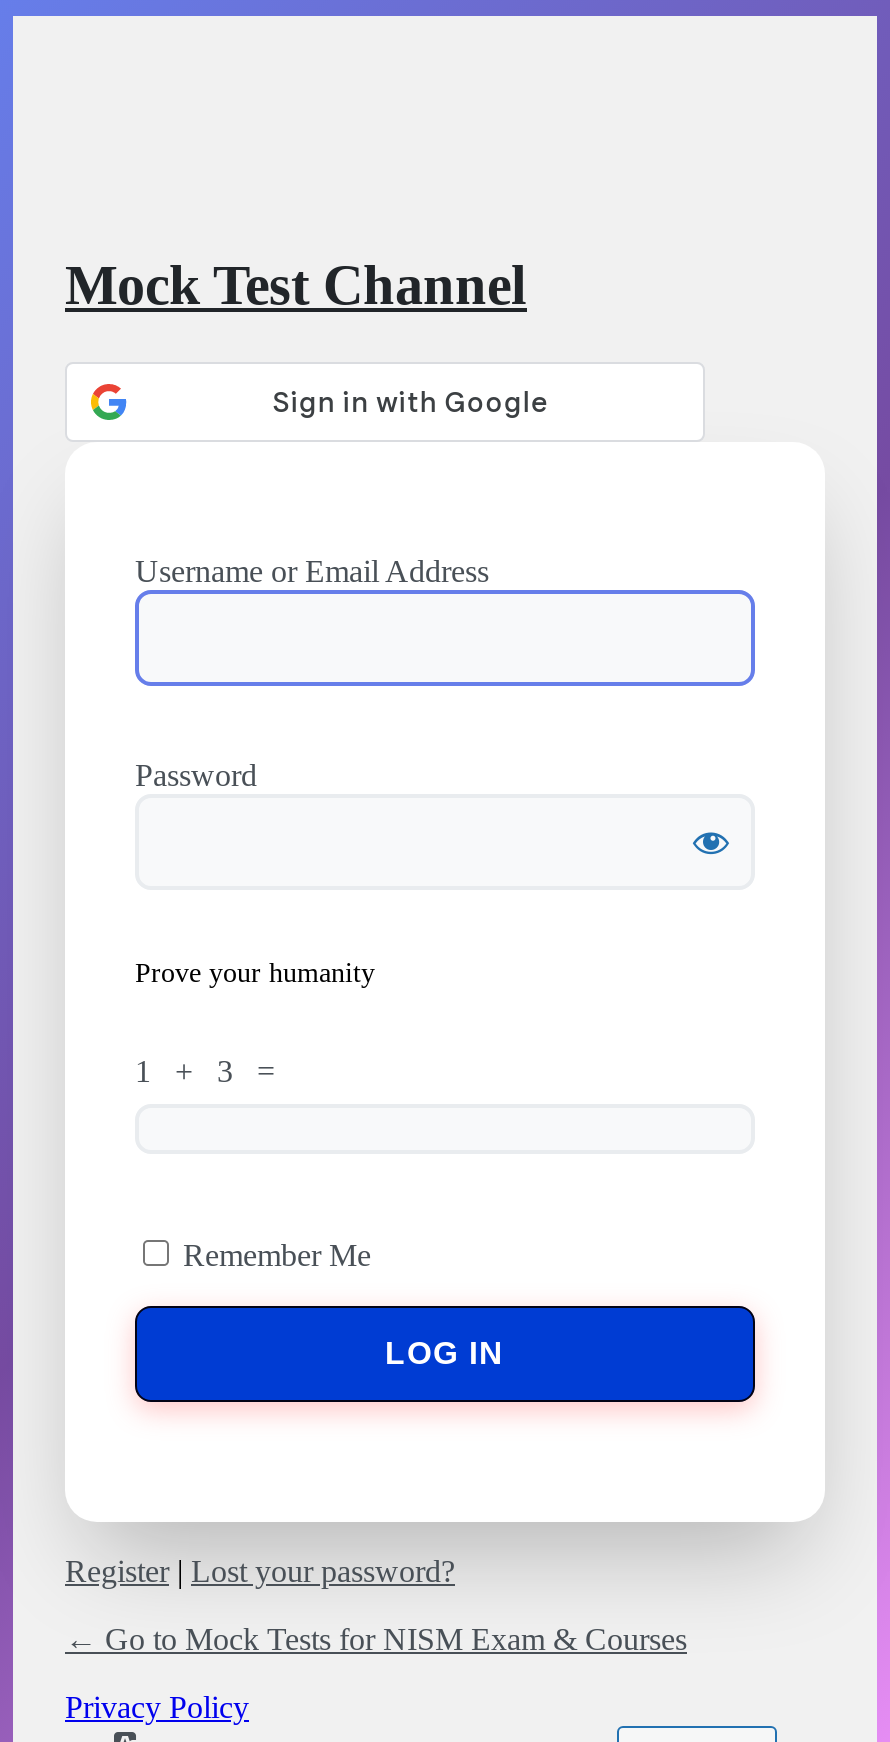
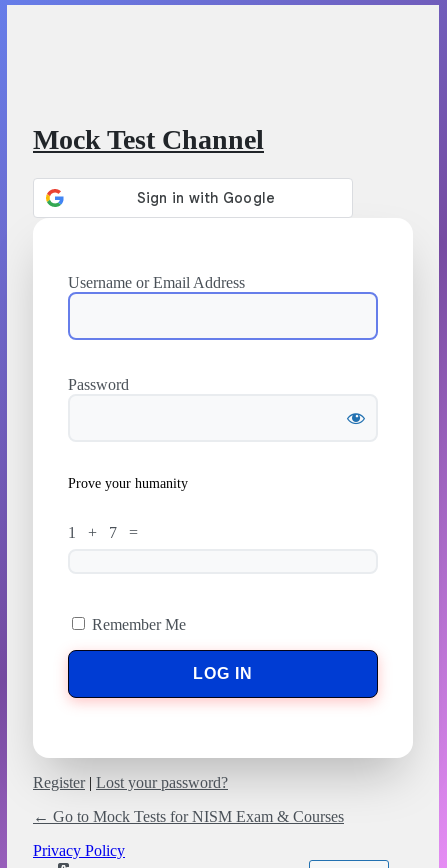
[135,1054,291,1088] 1 + 3 = -> [68,524,146,541] 1 + 7 =

